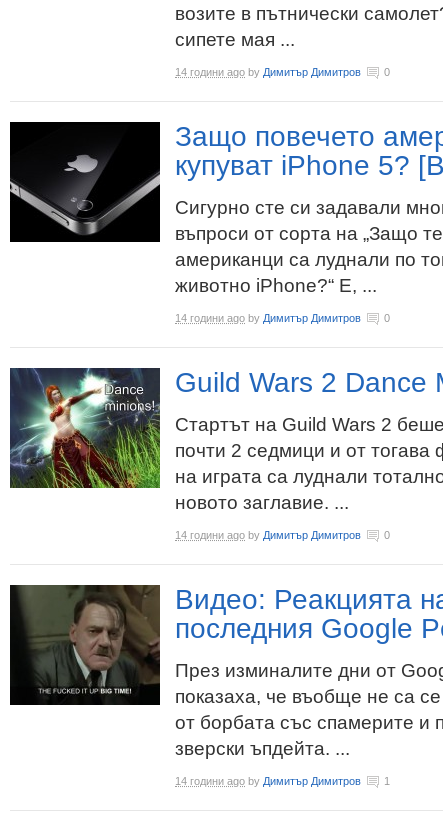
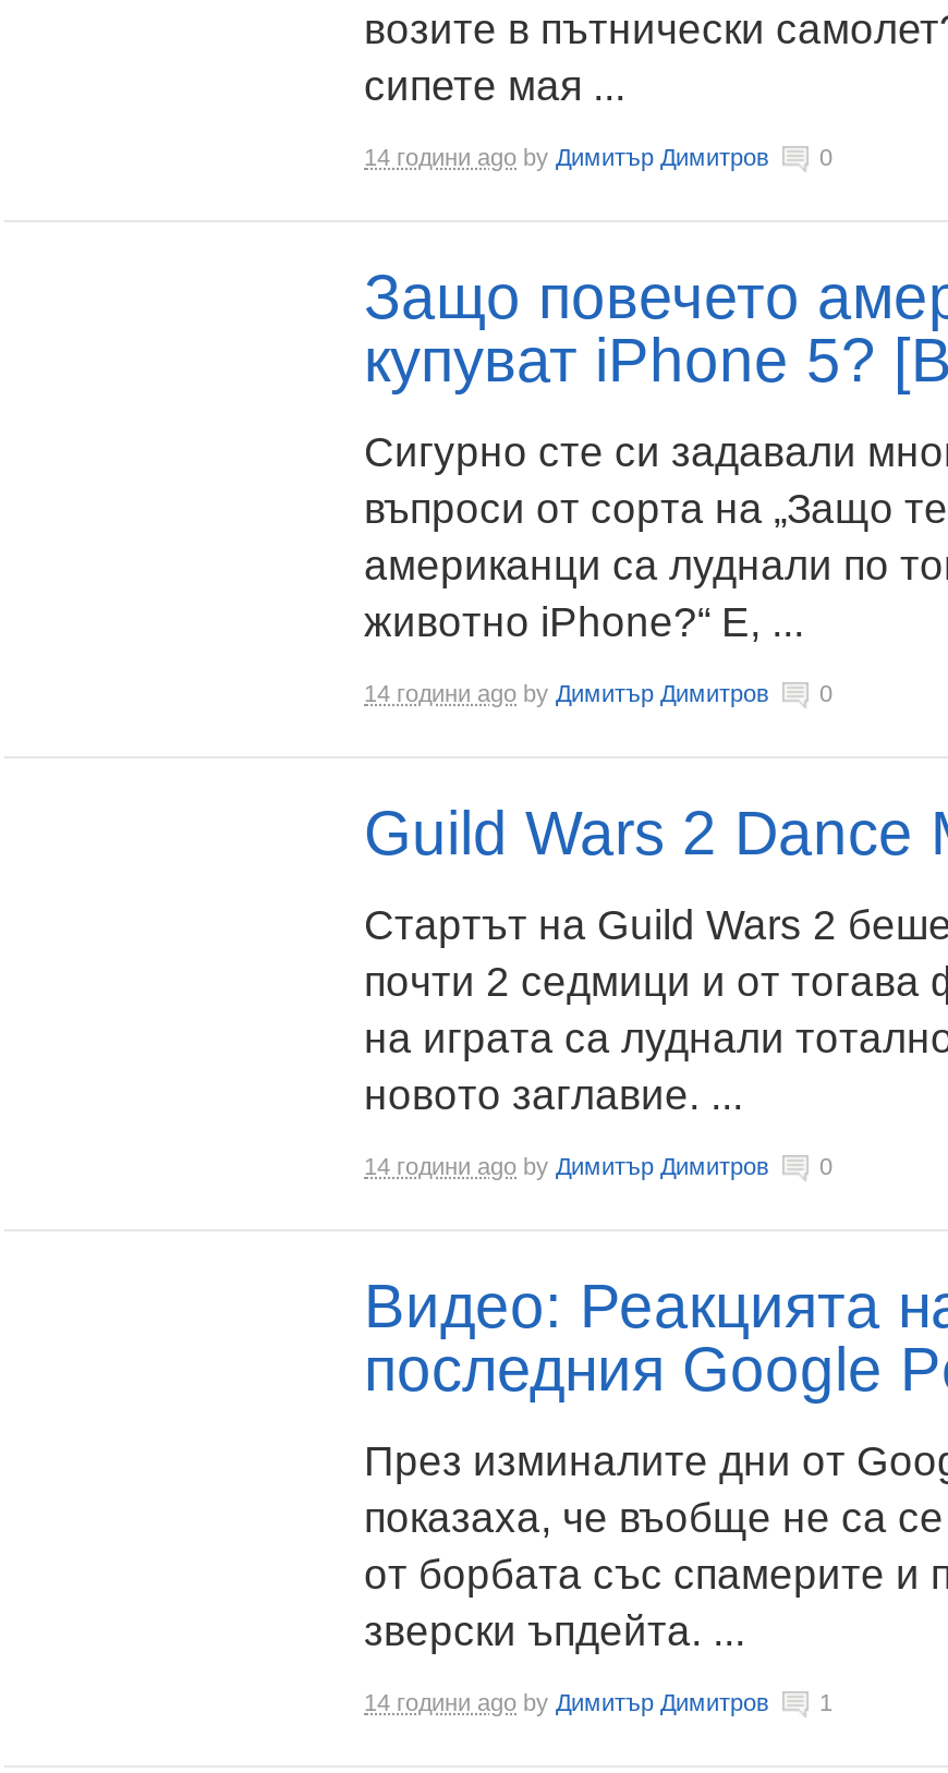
[9,121,161,243] [image] -> none
[9,367,161,489] [image] -> none
[9,584,161,706] [image] -> none

